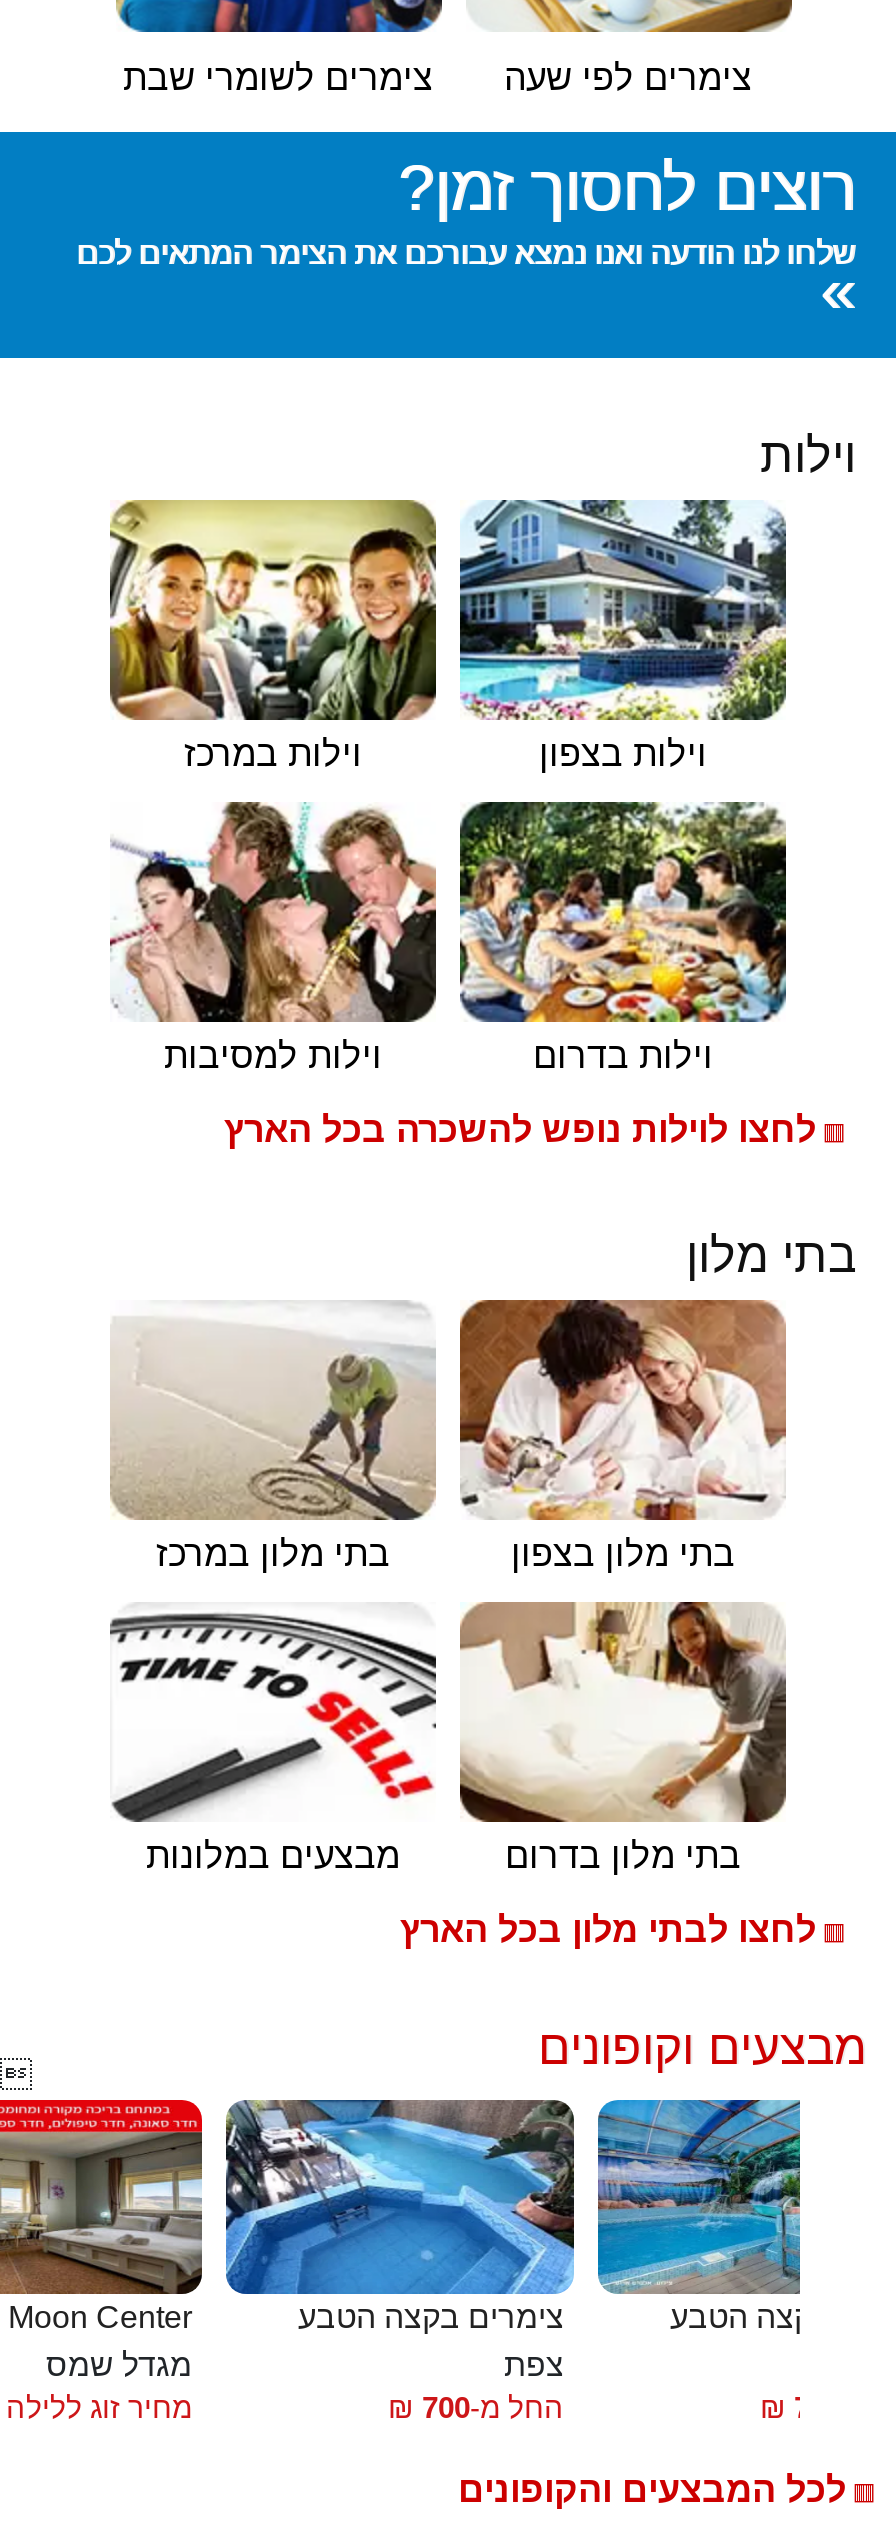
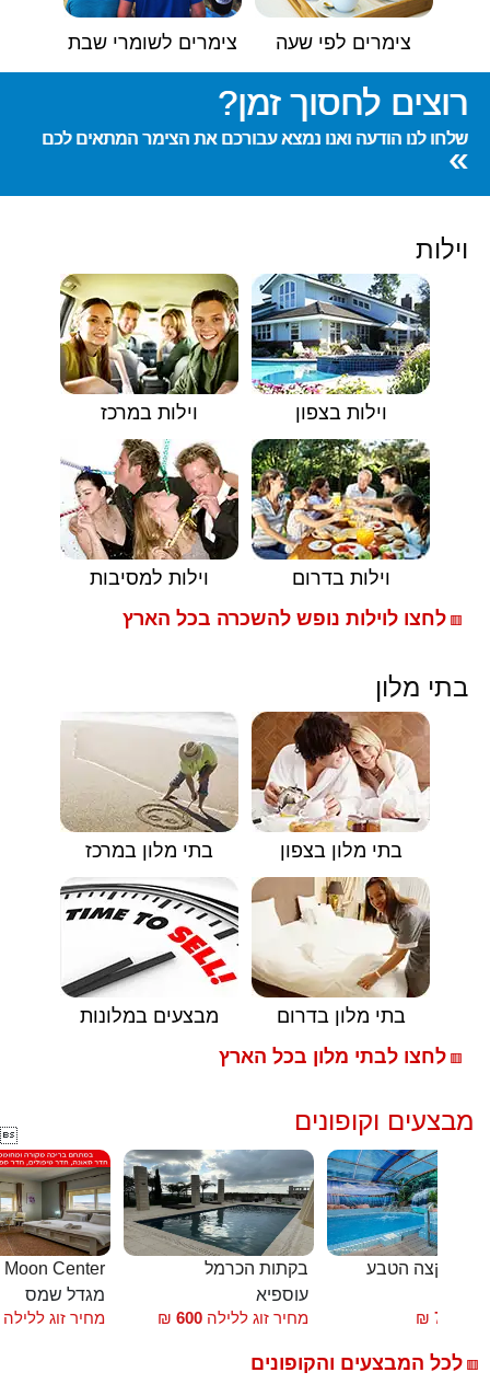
[224,2098,576,2424] [image] | צימרים בקצה הטבע | צפת | החל מ-700 ₪ -> [124,1150,315,1327] [image] | בקתות הכרמל | עוספיא | מחיר זוג ללילה600 ₪

